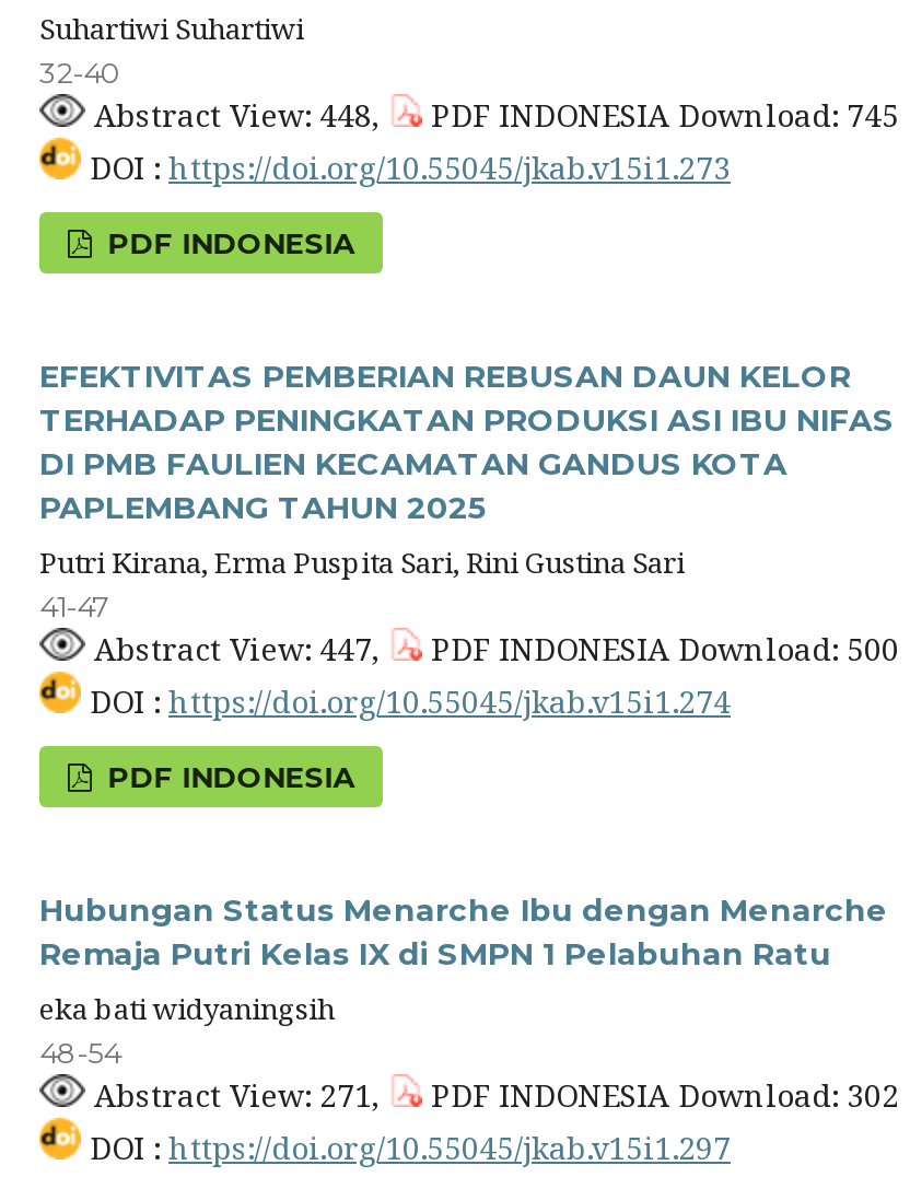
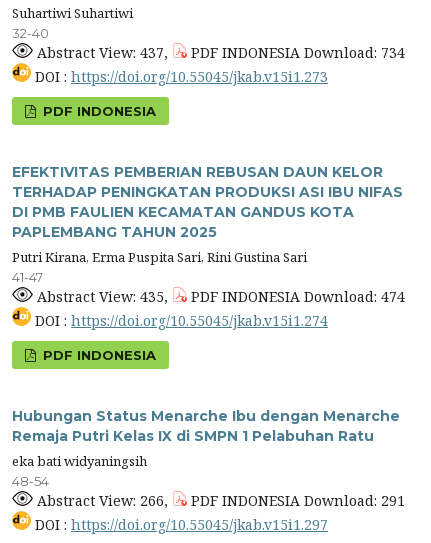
[85,93,389,135] Abstract View: 448, -> [33,42,172,61] Abstract View: 437,
[422,93,899,135] PDF INDONESIA Download: 745 -> [187,42,405,61] PDF INDONESIA Download: 734
[85,627,389,668] Abstract View: 447, -> [33,286,172,305] Abstract View: 435,
[422,627,899,668] PDF INDONESIA Download: 500 -> [187,286,405,305] PDF INDONESIA Download: 474
[85,1073,389,1115] Abstract View: 271, -> [33,490,172,509] Abstract View: 266,
[422,1073,899,1115] PDF INDONESIA Download: 302 -> [187,490,405,509] PDF INDONESIA Download: 291

